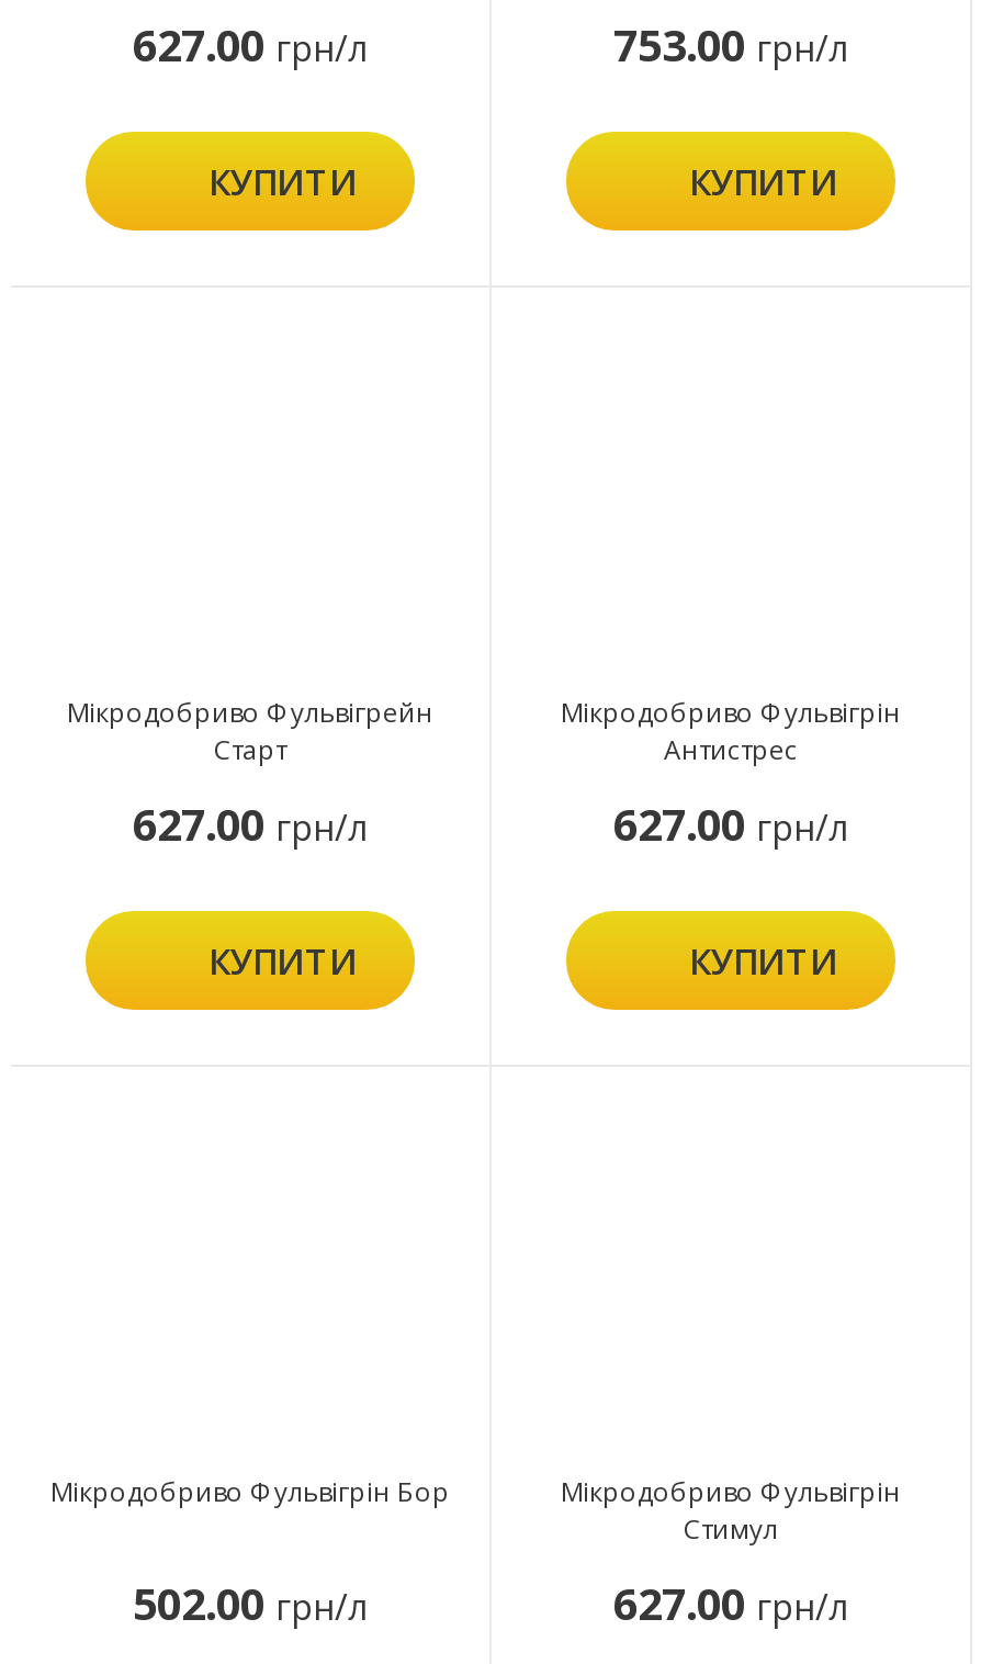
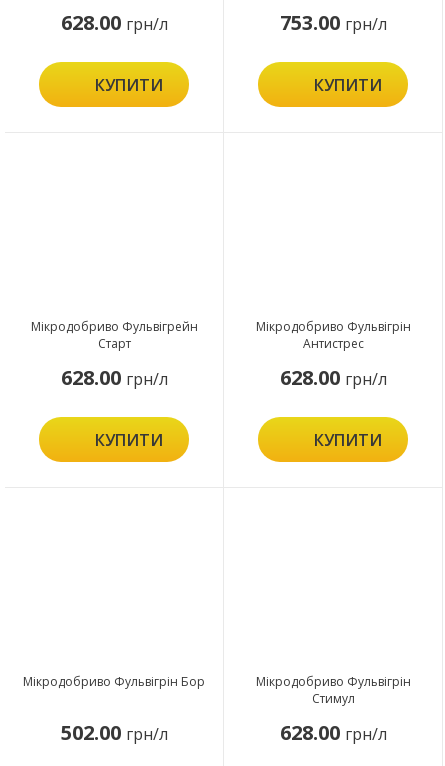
[133,16,368,75] 627.00 грн/л -> [60,9,167,36] 628.00 грн/л
[133,795,368,855] 627.00 грн/л -> [60,364,167,391] 628.00 грн/л
[613,795,848,855] 627.00 грн/л -> [279,364,386,391] 628.00 грн/л
[613,1575,848,1634] 627.00 грн/л -> [279,719,386,746] 628.00 грн/л

